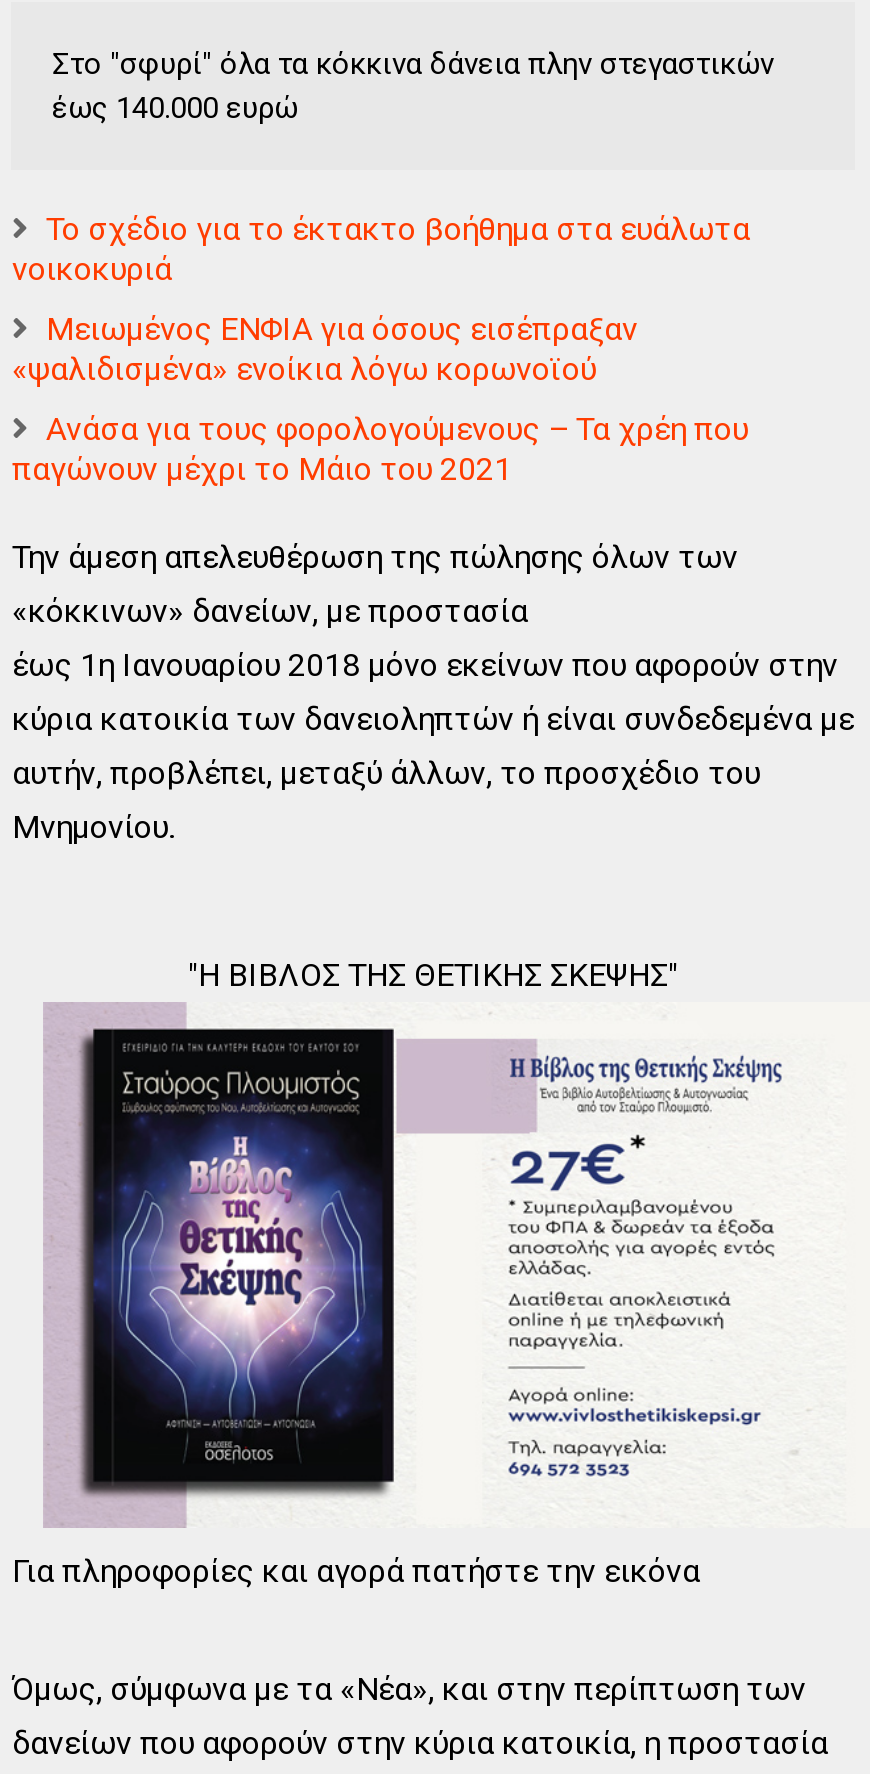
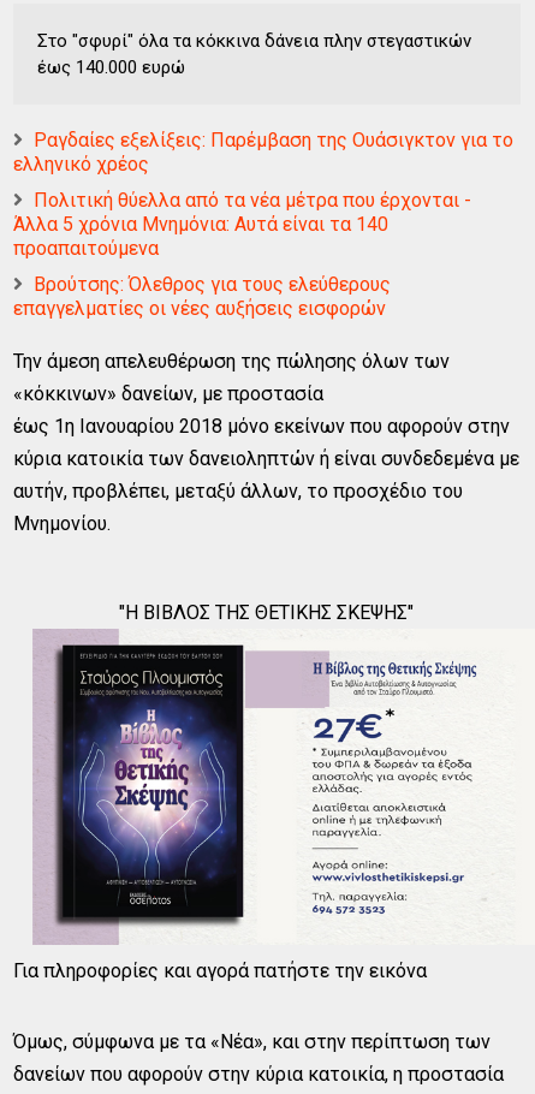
[12,210,750,288] Το σχέδιο για το έκτακτο βοήθημα στα ευάλωτα | νοικοκυριά -> [14,129,514,176] Ραγδαίες εξελίξεις: Παρέμβαση της Ουάσιγκτον για το | ελληνικό χρέος
[12,310,638,388] Μειωμένος ΕΝΦΙΑ για όσους εισέπραξαν | «ψαλιδισμένα» ενοίκια λόγω κορωνοϊού -> [14,189,472,260] Πολιτική θύελλα από τα νέα μέτρα που έρχονται - | Άλλα 5 χρόνια Μνημόνια: Αυτά είναι τα 140 | προαπαιτούμενα
[12,410,748,488] Ανάσα για τους φορολογούμενους – Τα χρέη που | παγώνουν μέχρι το Μάιο του 2021 -> [14,273,391,320] Βρούτσης: Όλεθρος για τους ελεύθερους | επαγγελματίες οι νέες αυξήσεις εισφορών

